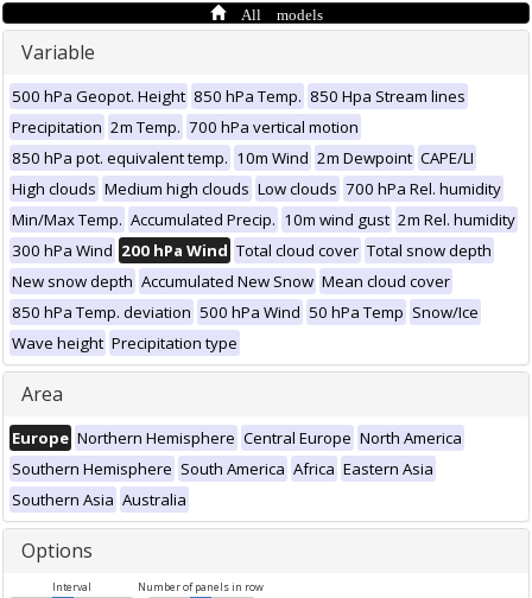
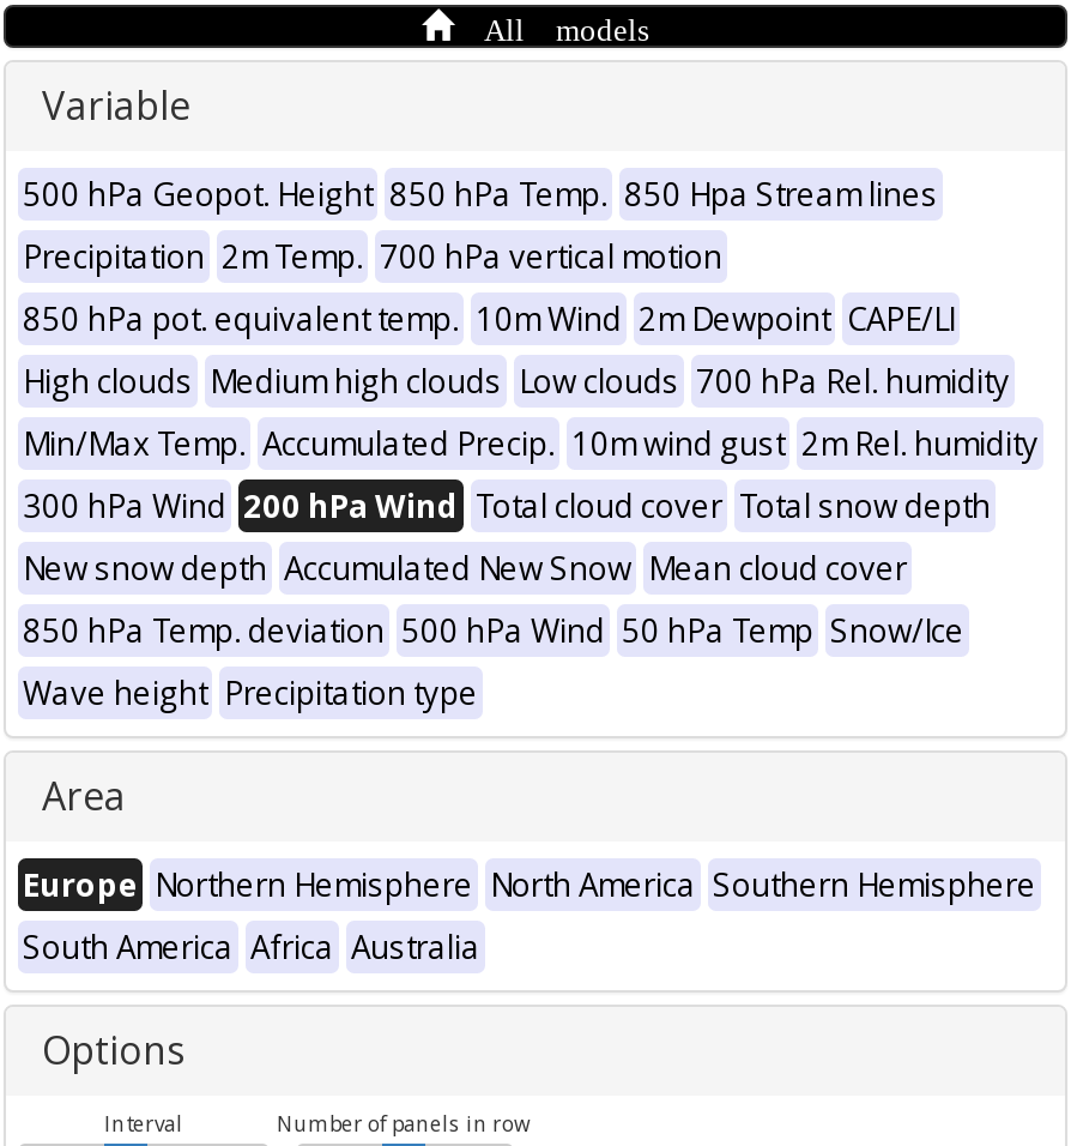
[12,427,462,510] Europe Northern Hemisphere Central Europe North America | Southern Hemisphere South America Africa Eastern Asia | Southern Asia Australia -> [23,863,1036,969] Europe Northern Hemisphere North America Southern Hemisphere | South America Africa Australia

